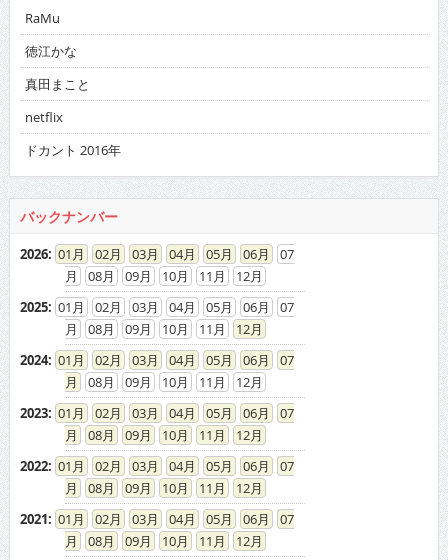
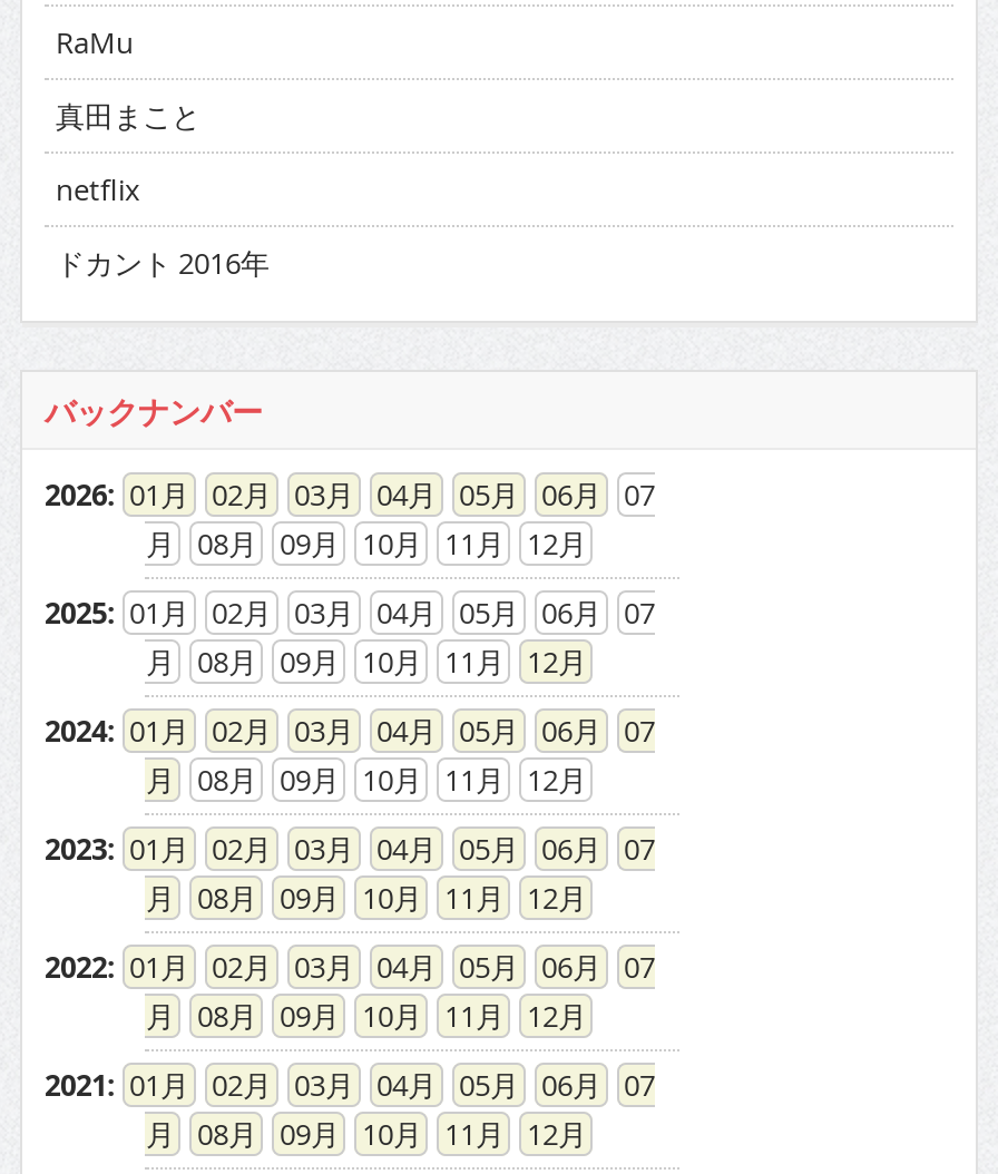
[25,42,77,60] 徳江かな -> none

